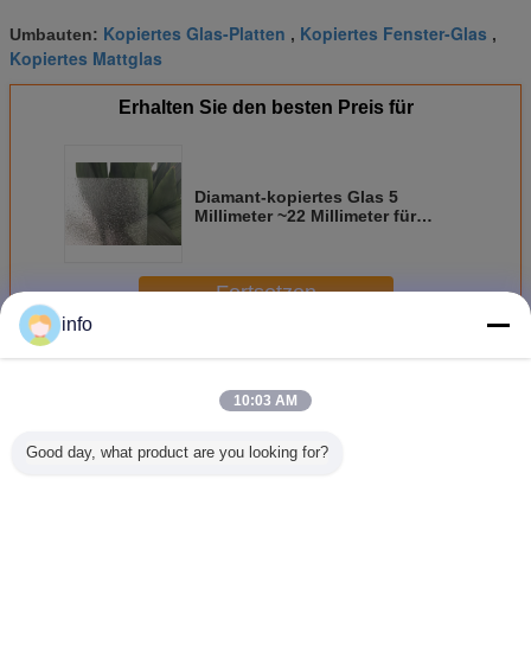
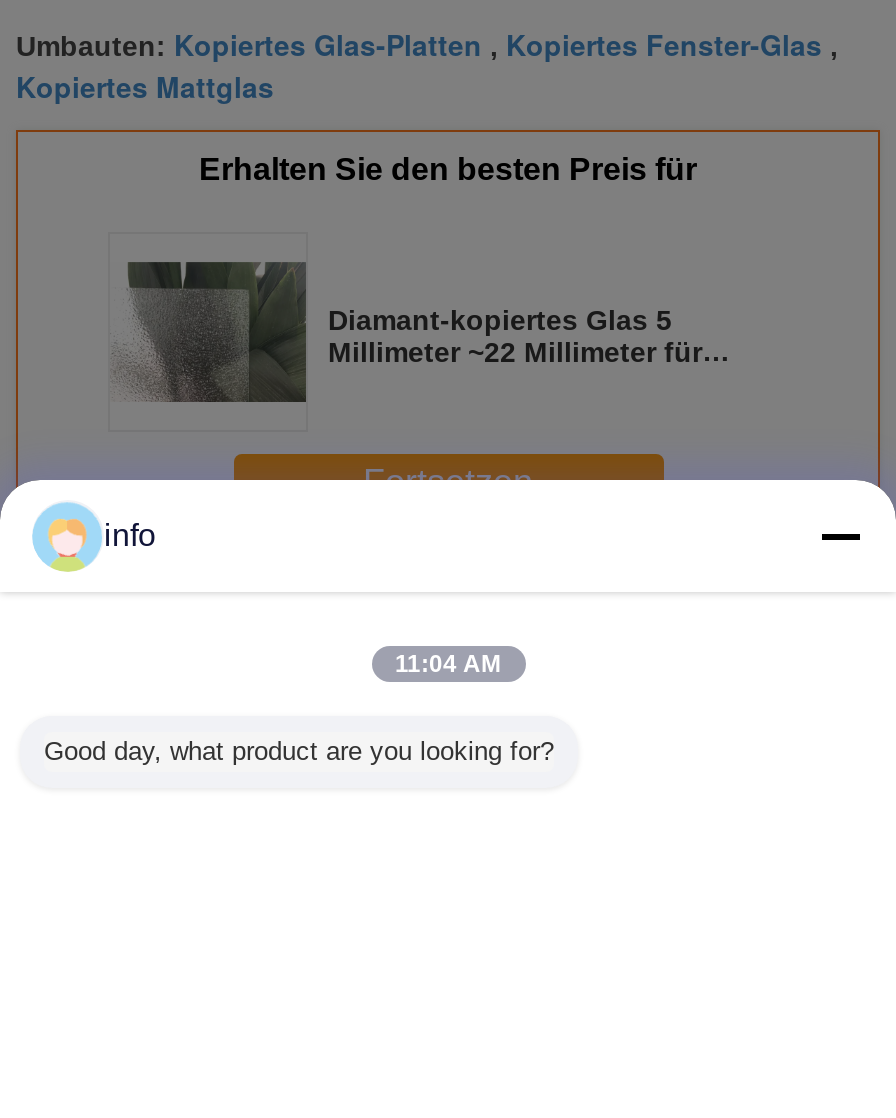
[233,392,298,409] 10:03 AM -> [395,650,501,678] 11:04 AM

